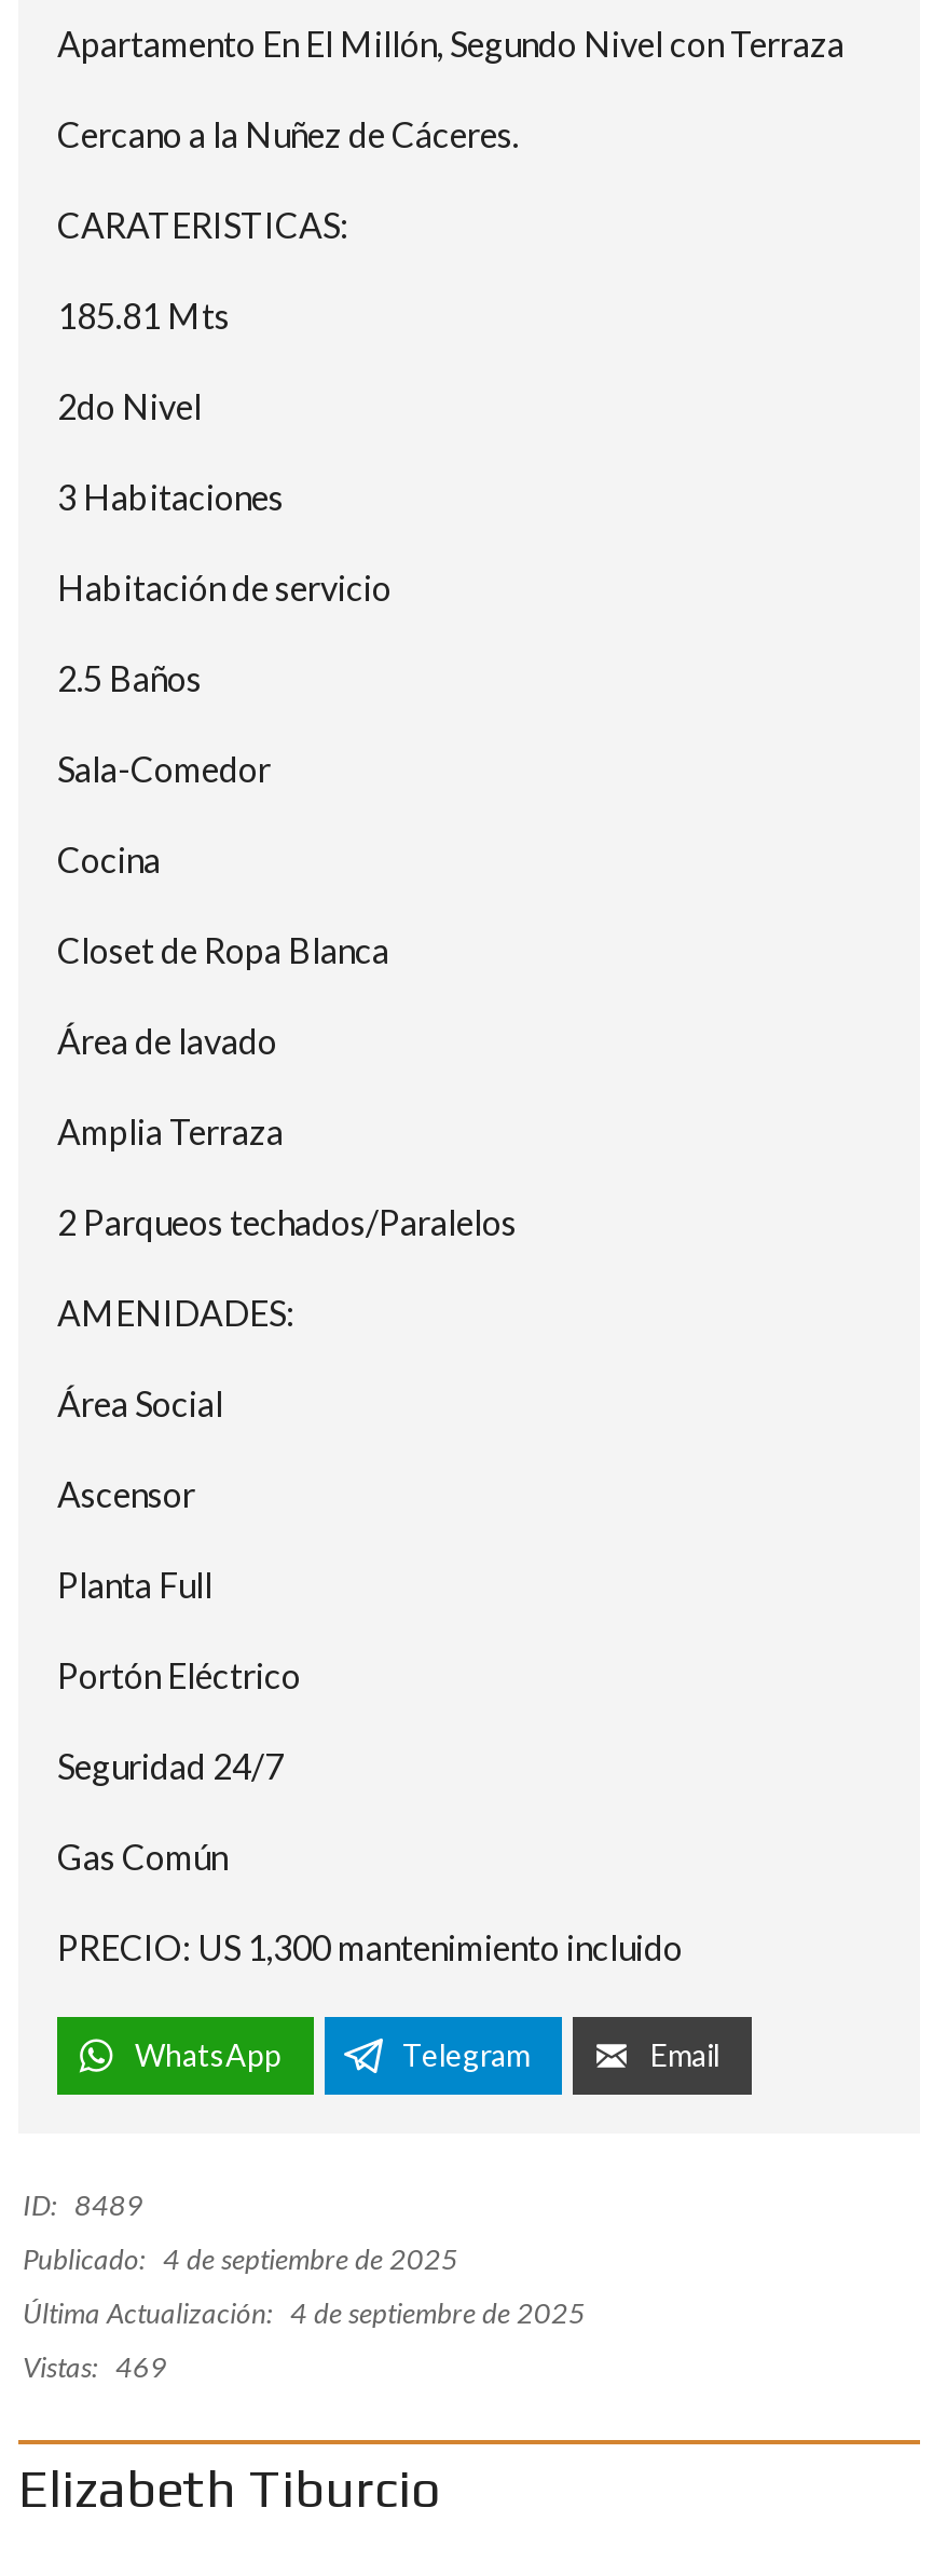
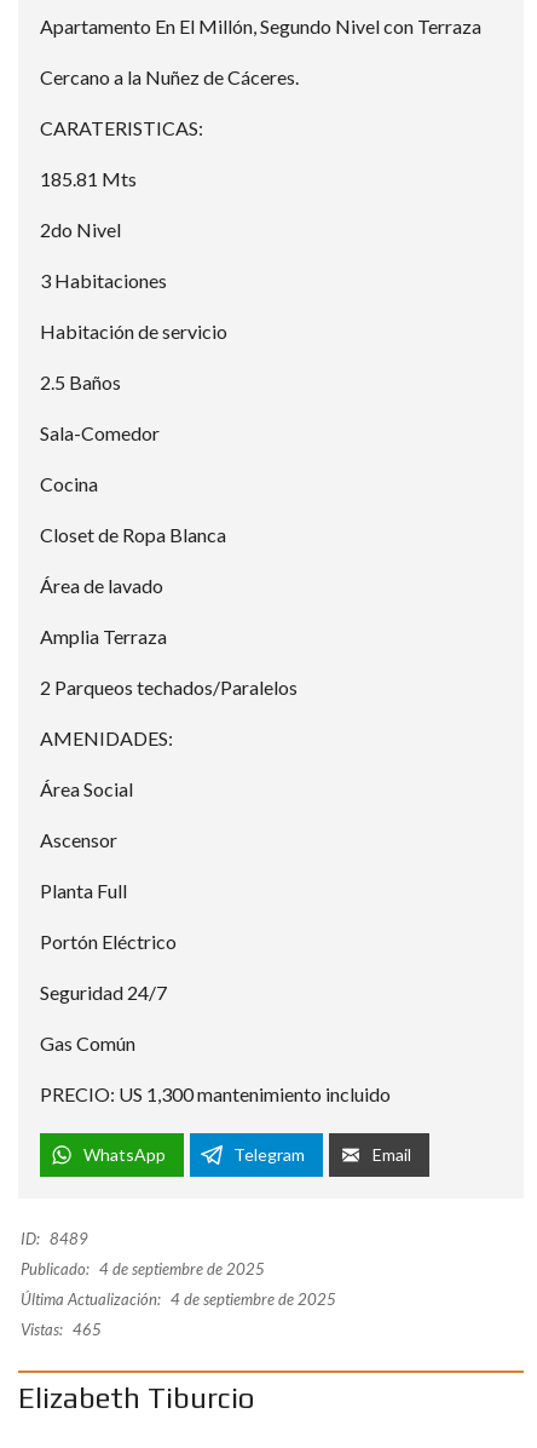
[23,2350,167,2384] Vistas: 469 -> [21,1320,102,1339] Vistas: 465

